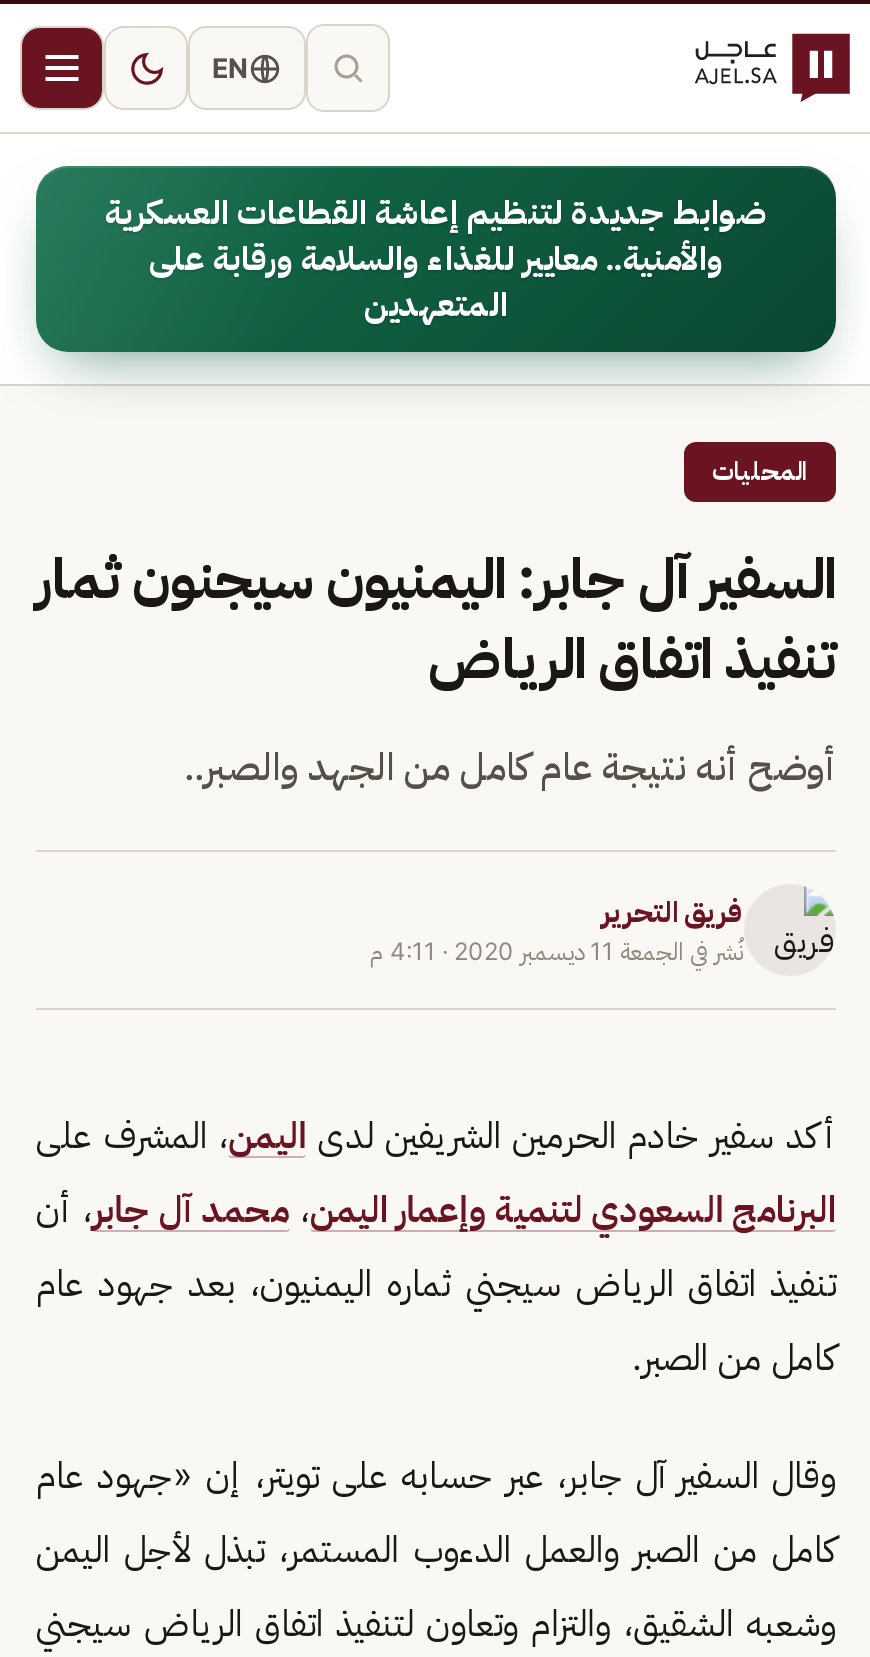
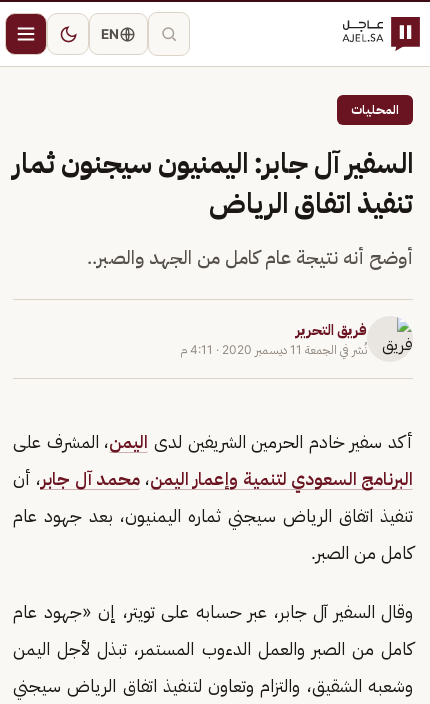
[34,164,840,376] [image] | ضوابط جديدة لتنظيم إعاشة القطاعات العسكرية | والأمنية.. معايير للغذاء والسلامة ورقابة على | المتعهدين -> none

